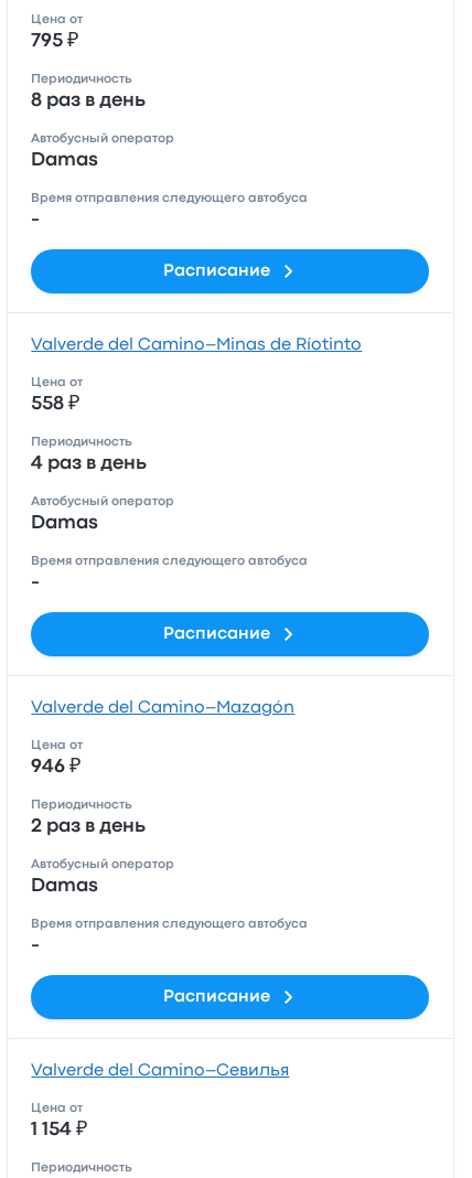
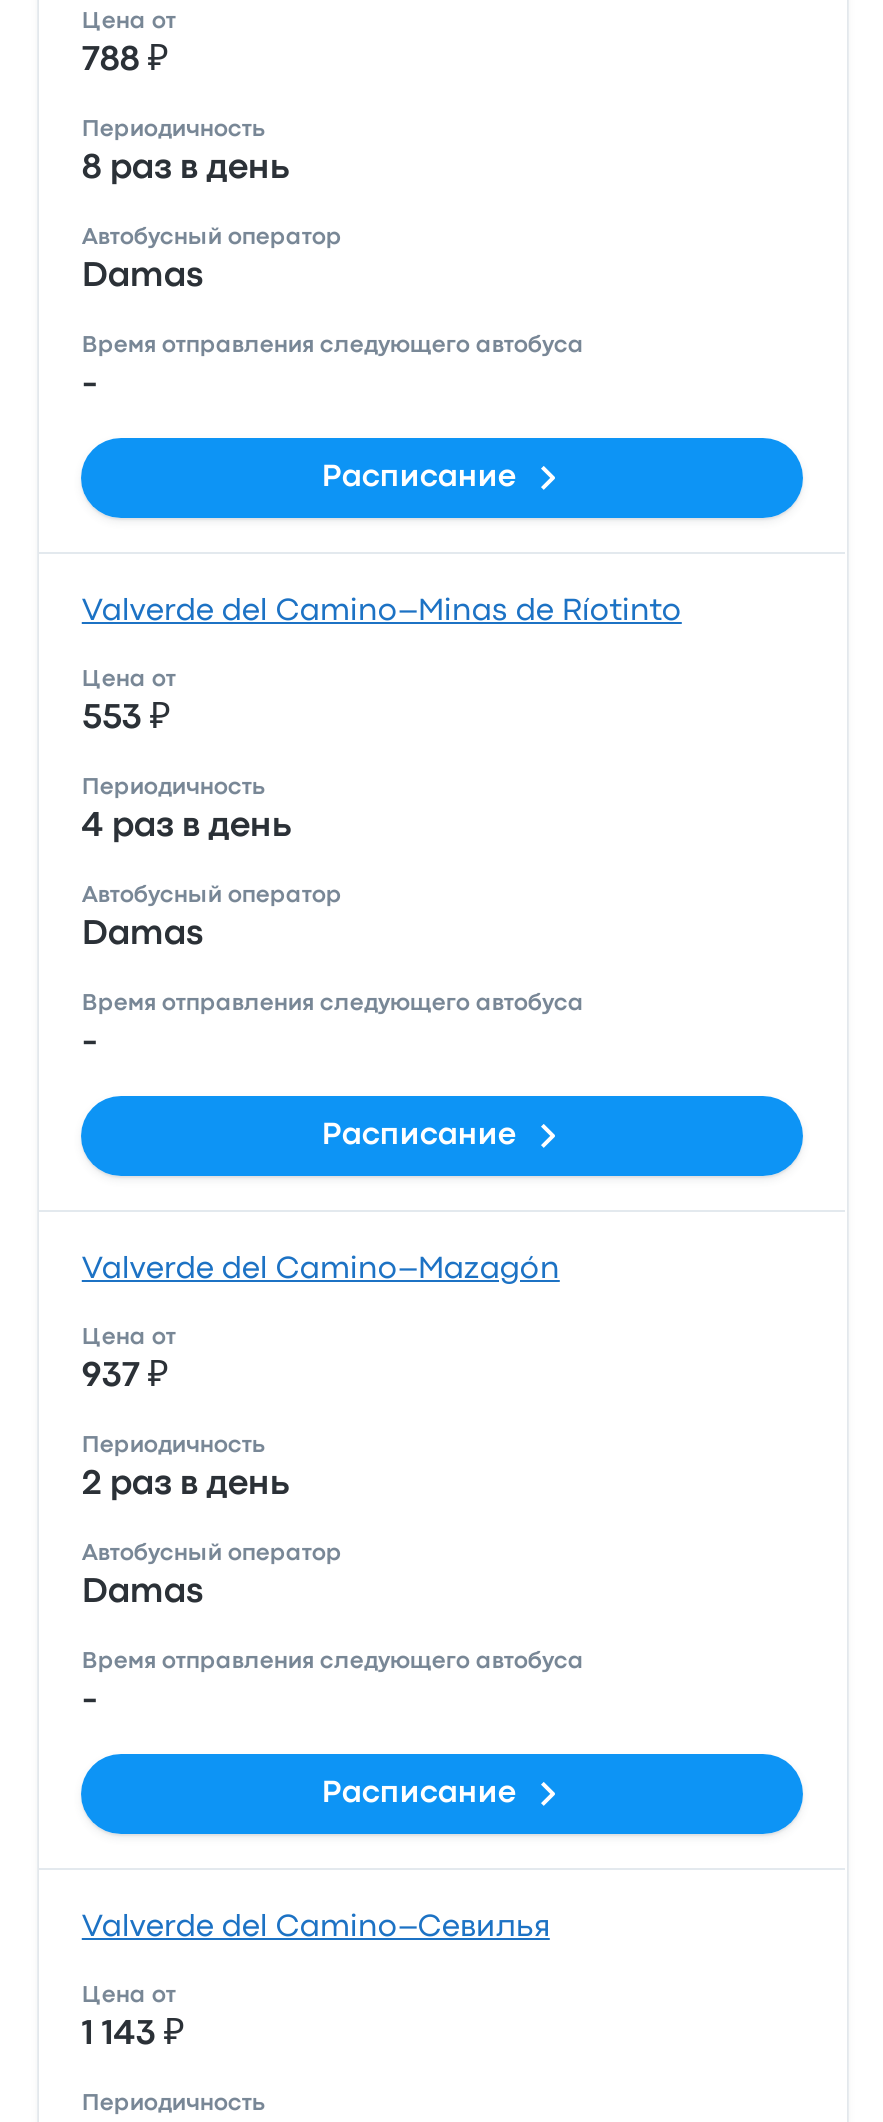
[31,33,79,50] 795 ₽ -> [82,46,168,76] 788 ₽
[31,396,80,413] 558 ₽ -> [82,704,170,734] 553 ₽
[31,759,81,775] 946 ₽ -> [82,1362,168,1392] 937 ₽
[31,1122,88,1138] 1 154 ₽ -> [82,2020,184,2050] 1 143 ₽

